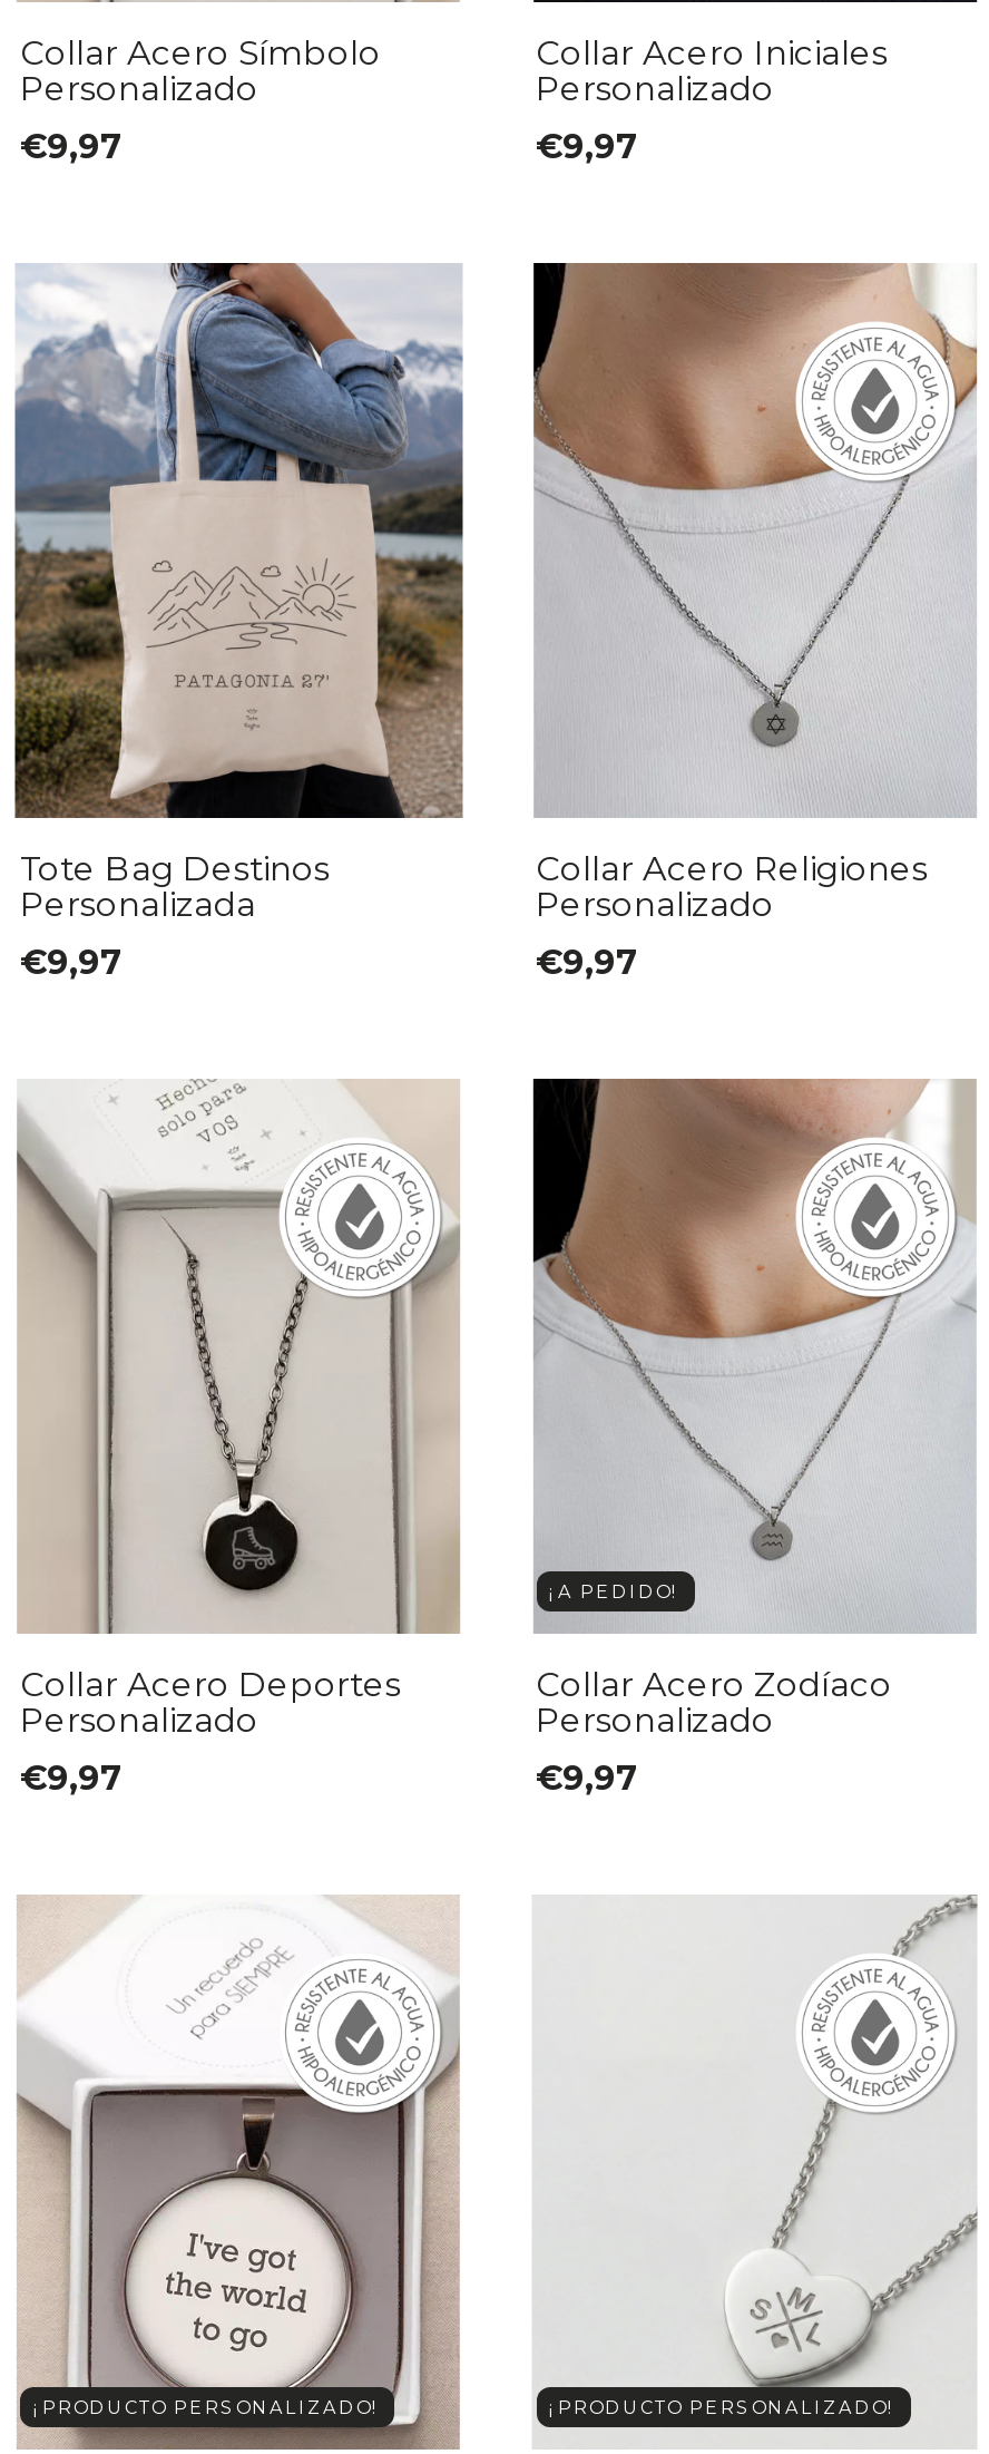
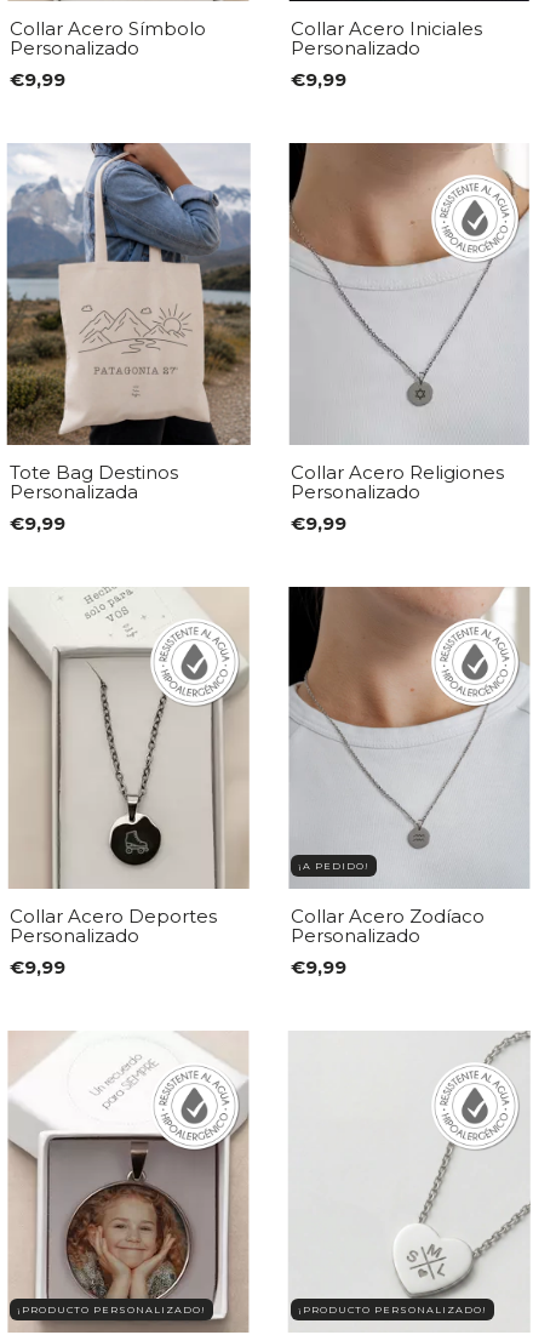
[20,125,123,167] €9,97 -> [10,68,65,91] €9,99
[536,125,638,167] €9,97 -> [290,68,346,91] €9,99
[20,940,123,983] €9,97 -> [10,512,65,535] €9,99
[536,940,638,983] €9,97 -> [290,512,346,535] €9,99
[20,1756,123,1798] €9,97 -> [10,955,65,978] €9,99
[536,1756,638,1798] €9,97 -> [290,955,346,978] €9,99
[125,2178,347,2389] [image] -> [67,1183,188,1299] [image]

